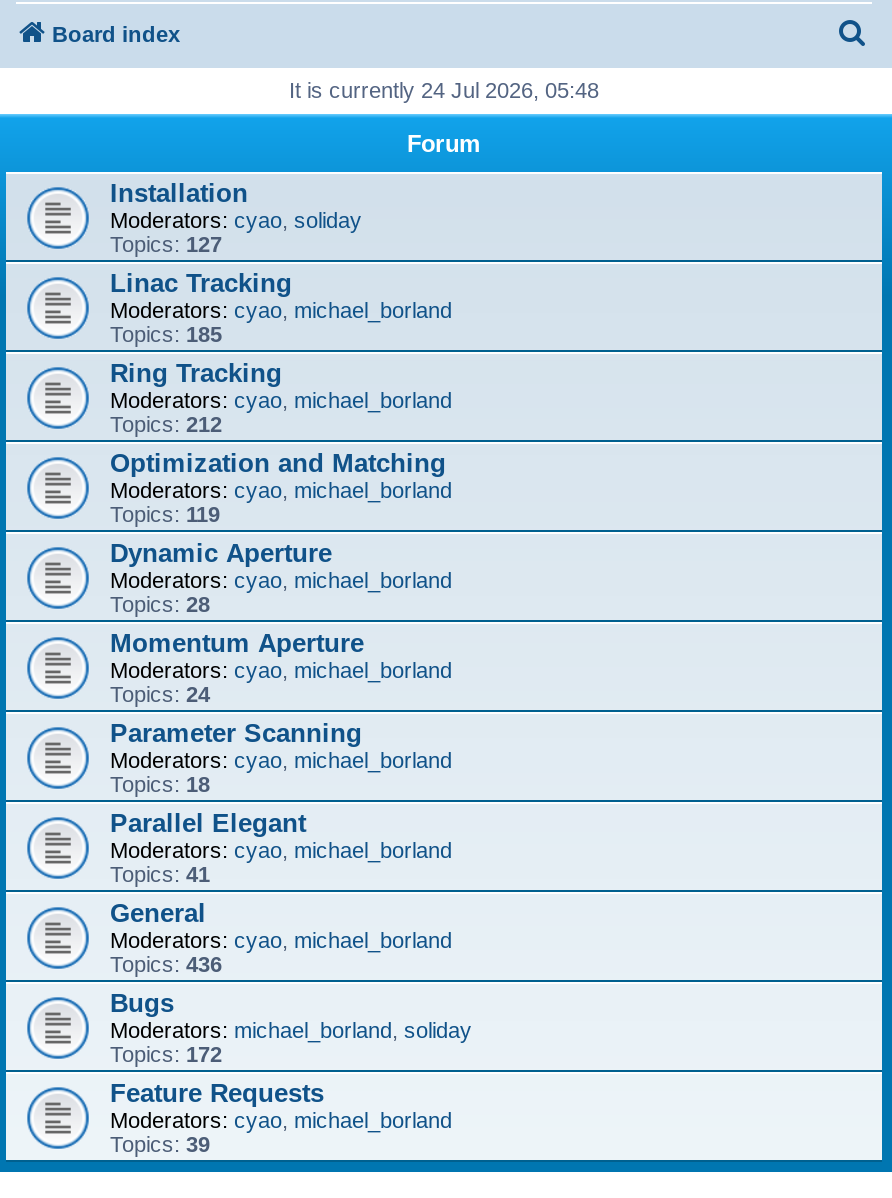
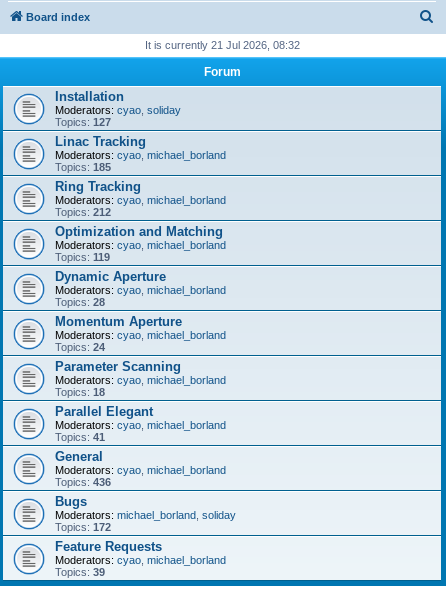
[289,78,599,102] It is currently 24 Jul 2026, 05:48 -> [144,39,299,51] It is currently 21 Jul 2026, 08:32

